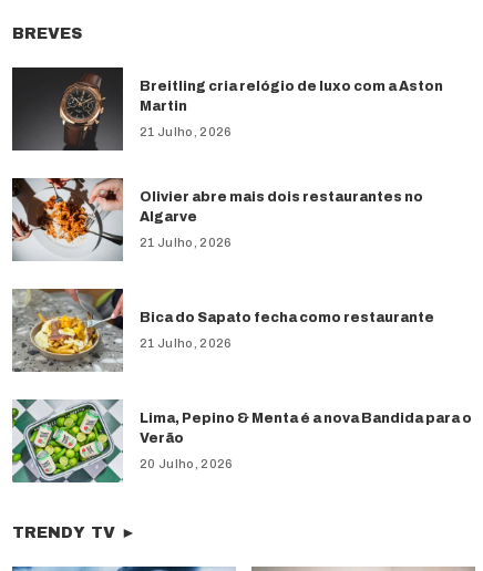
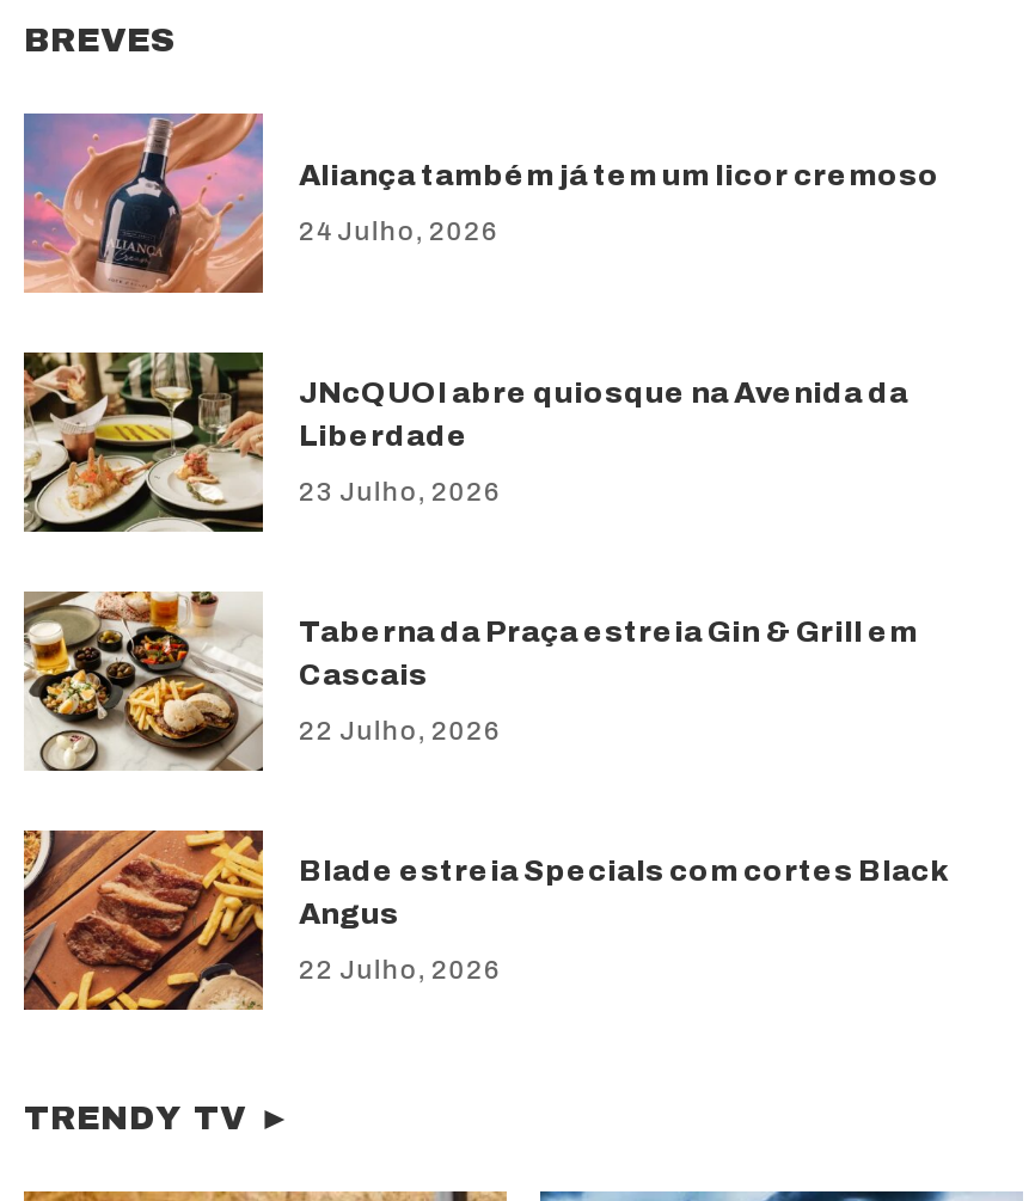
[11,66,443,152] [image] | Breitling cria relógio de luxo com a Aston | Martin -> [22,111,939,295] [image] | Aliança também já tem um licor cremoso
[140,125,232,138] 21 Julho, 2026 -> [299,216,499,245] 24 Julho, 2026
[11,177,423,261] [image] | Olivier abre mais dois restaurantes no | Algarve -> [22,350,908,534] [image] | JNcQUOI abre quiosque na Avenida da | Liberdade
[140,236,232,249] 21 Julho, 2026 -> [299,477,501,505] 23 Julho, 2026
[12,288,434,373] [image] | Bica do Sapato fecha como restaurante -> [24,592,918,771] [image] | Taberna da Praça estreia Gin & Grill em | Cascais
[140,336,232,350] 21 Julho, 2026 -> [299,716,501,745] 22 Julho, 2026
[11,398,472,484] [image] | Lima, Pepino & Menta é a nova Bandida para o | Verão -> [22,828,949,1012] [image] | Blade estreia Specials com cortes Black | Angus
[140,457,234,470] 20 Julho, 2026 -> [299,955,501,984] 22 Julho, 2026

